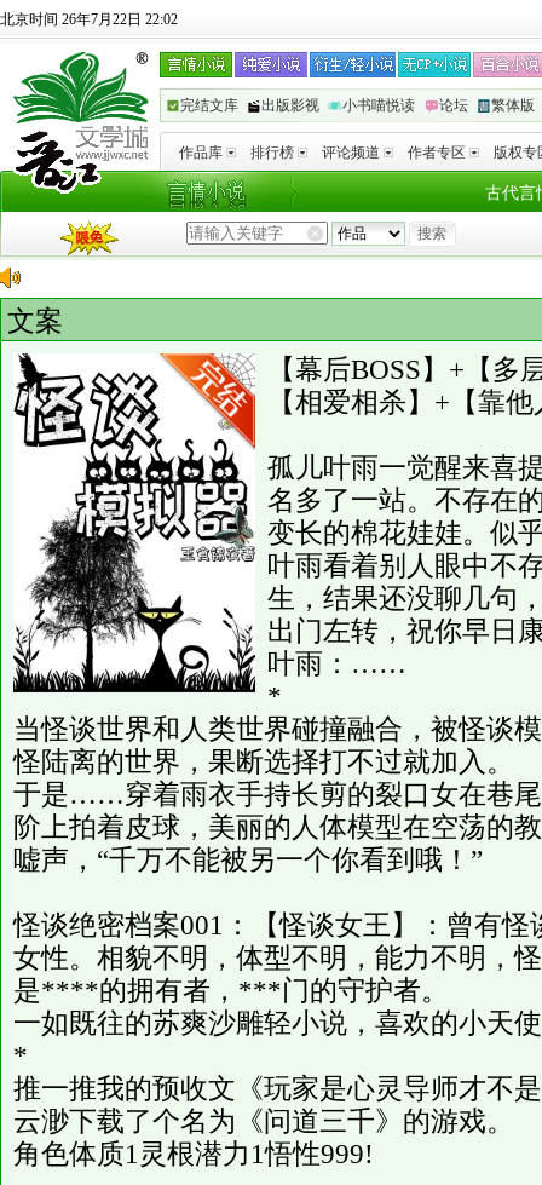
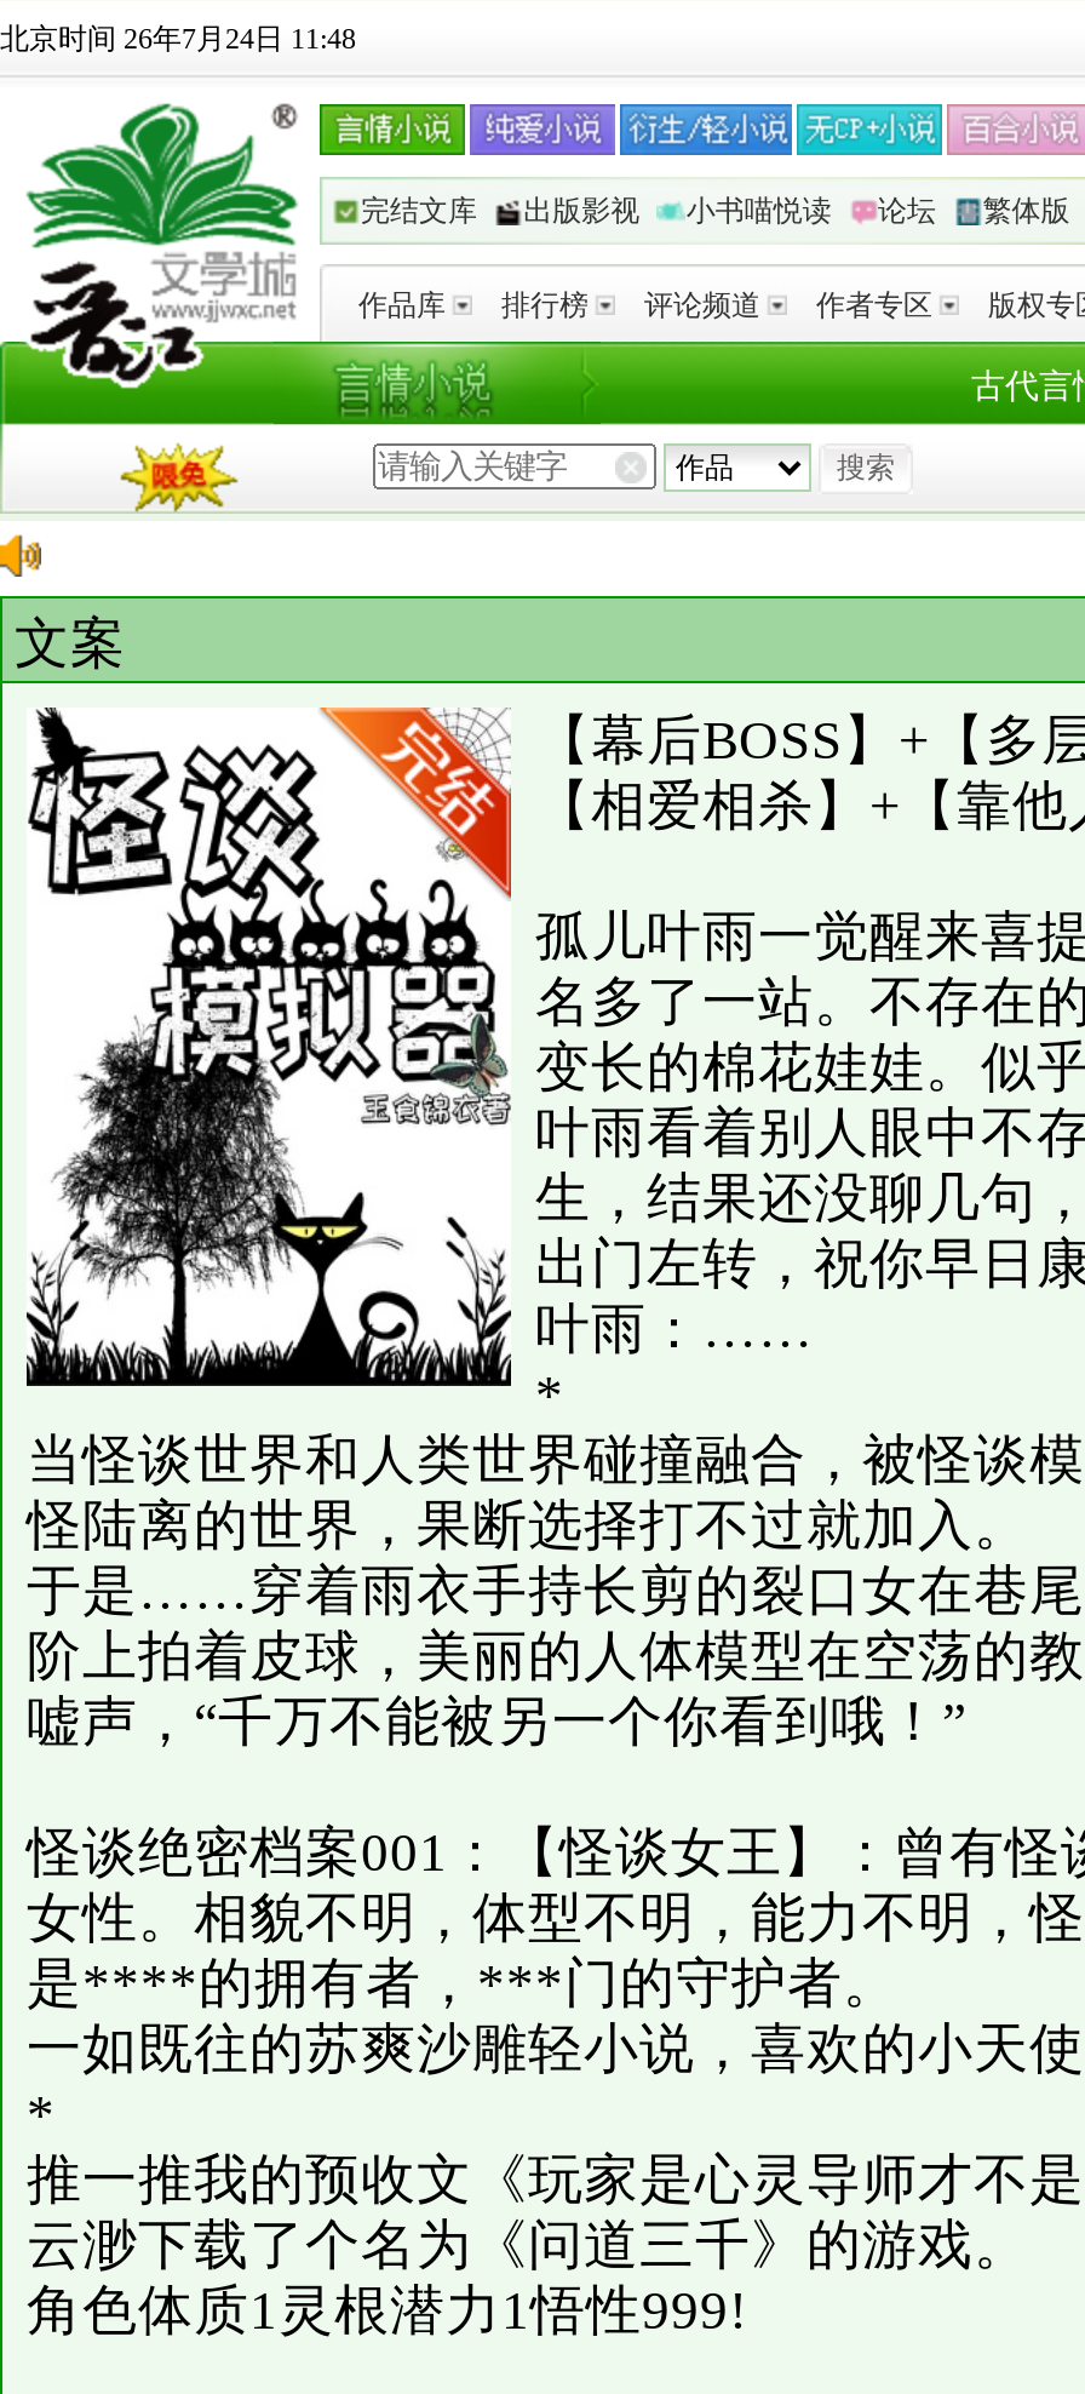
[0,11,178,28] 北京时间 26年7月22日 22:02 -> [0,22,356,56] 北京时间 26年7月24日 11:48

